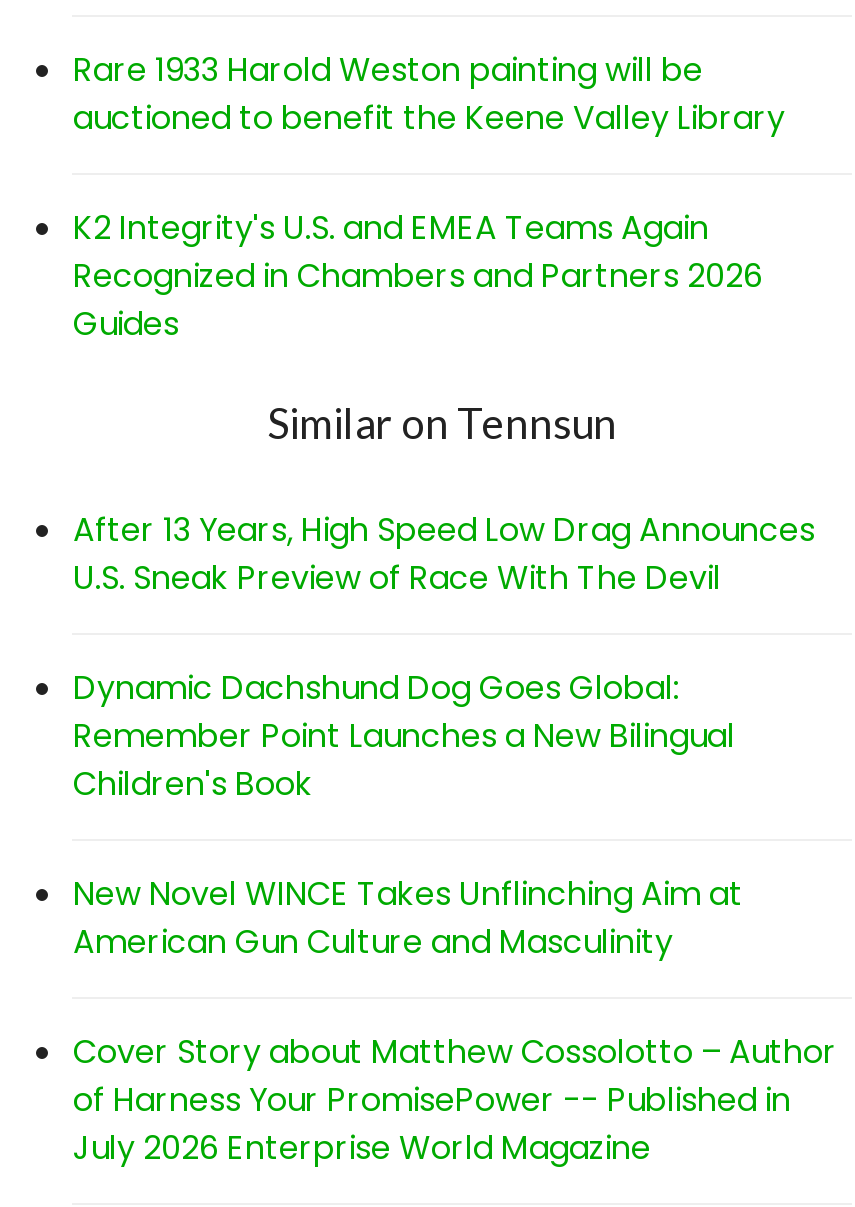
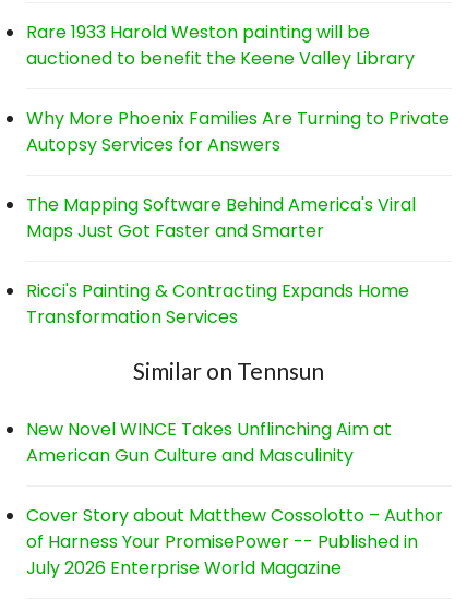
[73,205,763,347] K2 Integrity's U.S. and EMEA Teams Again | Recognized in Chambers and Partners 2026 | Guides -> [27,106,450,329] Why More Phoenix Families Are Turning to Private | Autopsy Services for Answers | The Mapping Software Behind America's Viral | Maps Just Got Faster and Smarter | Ricci's Painting & Contracting Expands Home | Transformation Services
moved [267,397,617,447] -> [133,357,324,384]: Similar on Tennsun
[73,507,815,807] After 13 Years, High Speed Low Drag Announces | U.S. Sneak Preview of Race With The Devil | Dynamic Dachshund Dog Goes Global: | Remember Point Launches a New Bilingual | Children's Book -> none

